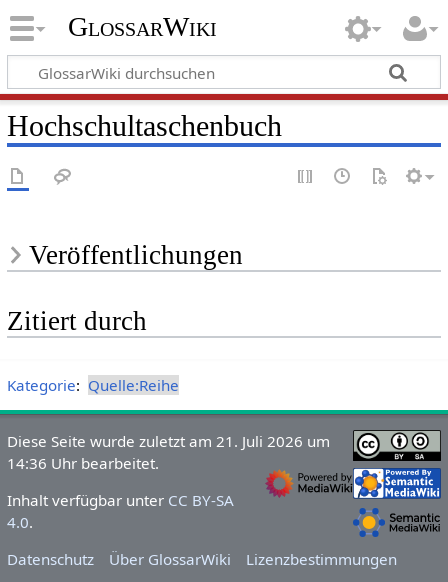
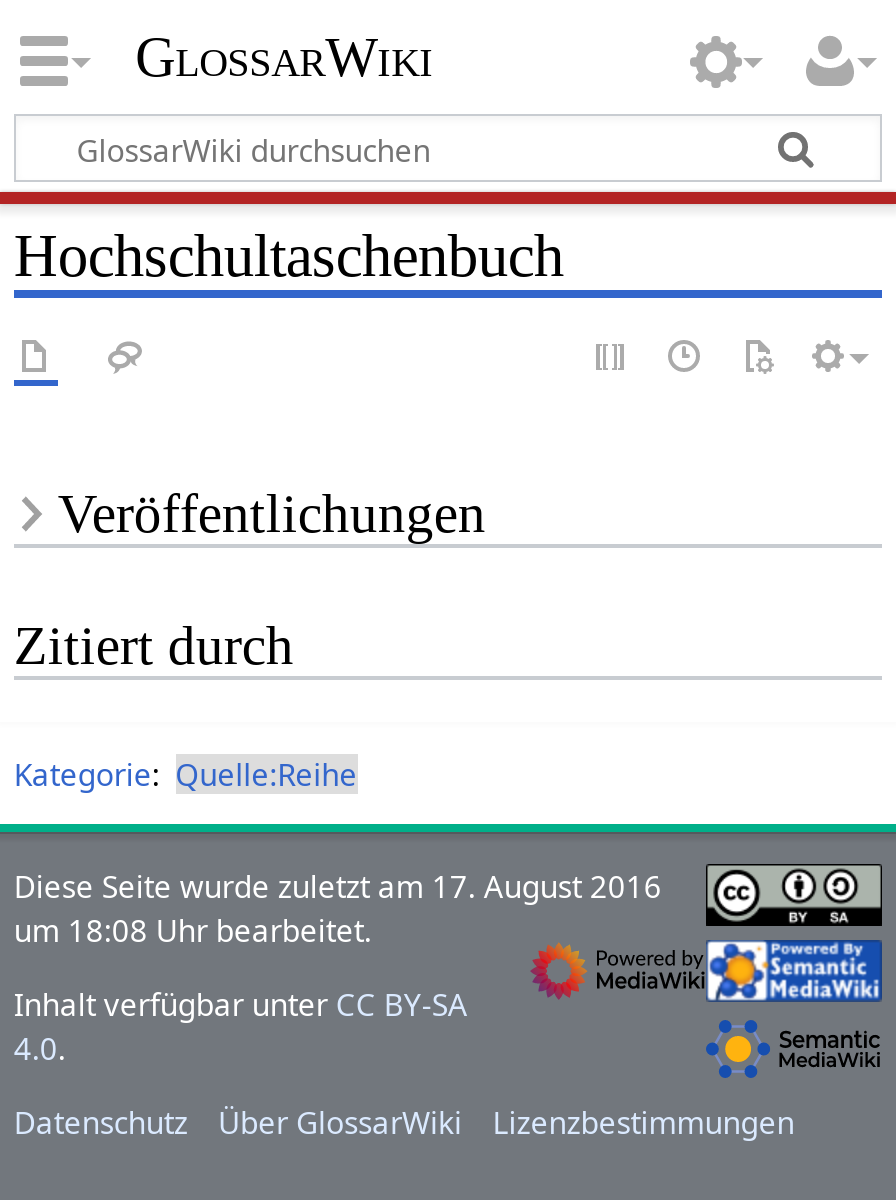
[7,431,330,473] Diese Seite wurde zuletzt am 21. Juli 2026 um | 14:36 Uhr bearbeitet. -> [14,866,662,950] Diese Seite wurde zuletzt am 17. August 2016 | um 18:08 Uhr bearbeitet.

